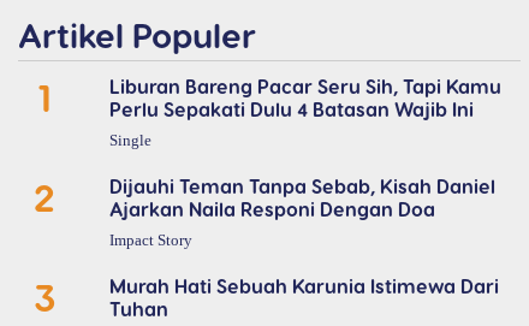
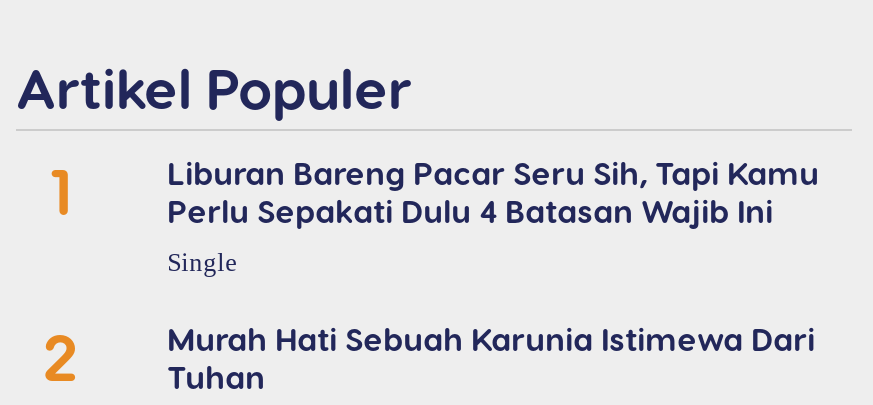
[33,175,495,319] Dijauhi Teman Tanpa Sebab, Kisah Daniel | Ajarkan Naila Responi Dengan Doa | Impact Story | 3 -> none

